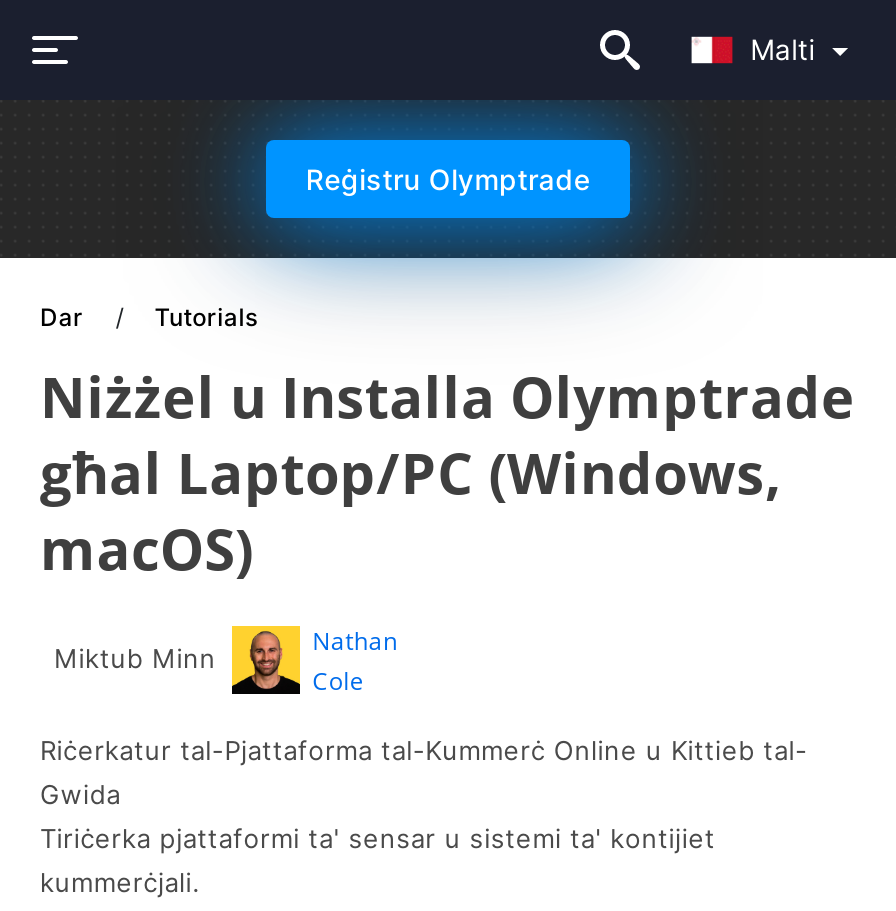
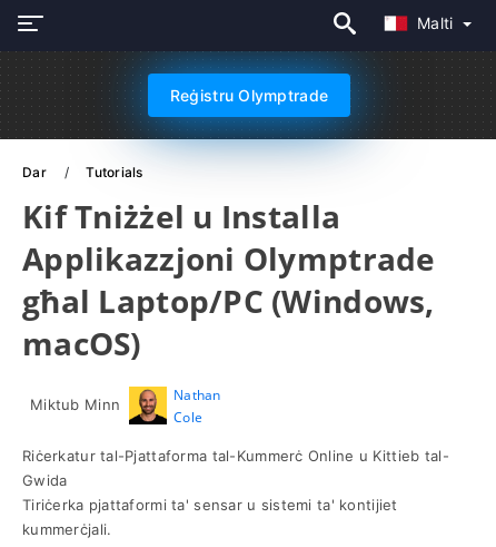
[40,358,856,434] Niżżel u Installa Olymptrade -> [22,195,436,280] Kif Tniżżel u Installa | Applikazzjoni Olymptrade

